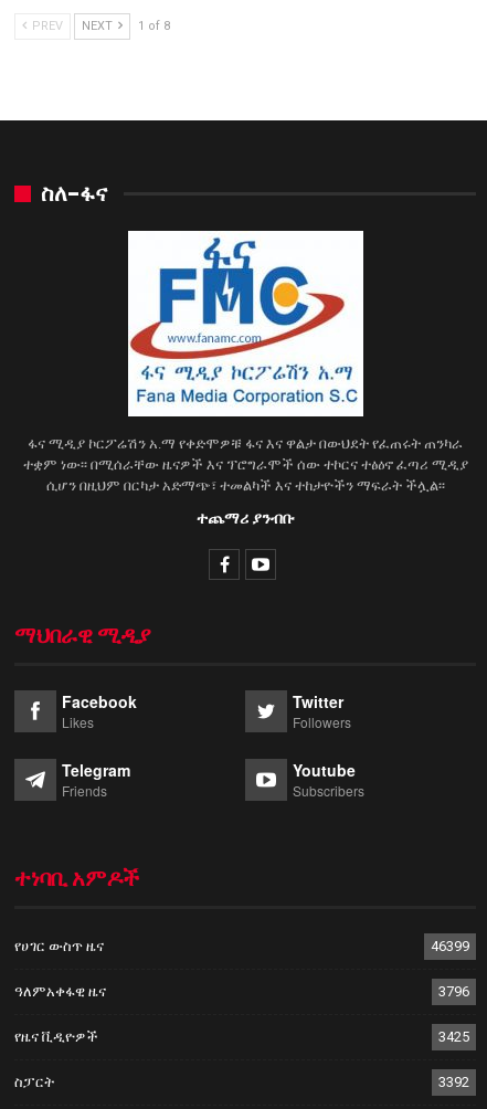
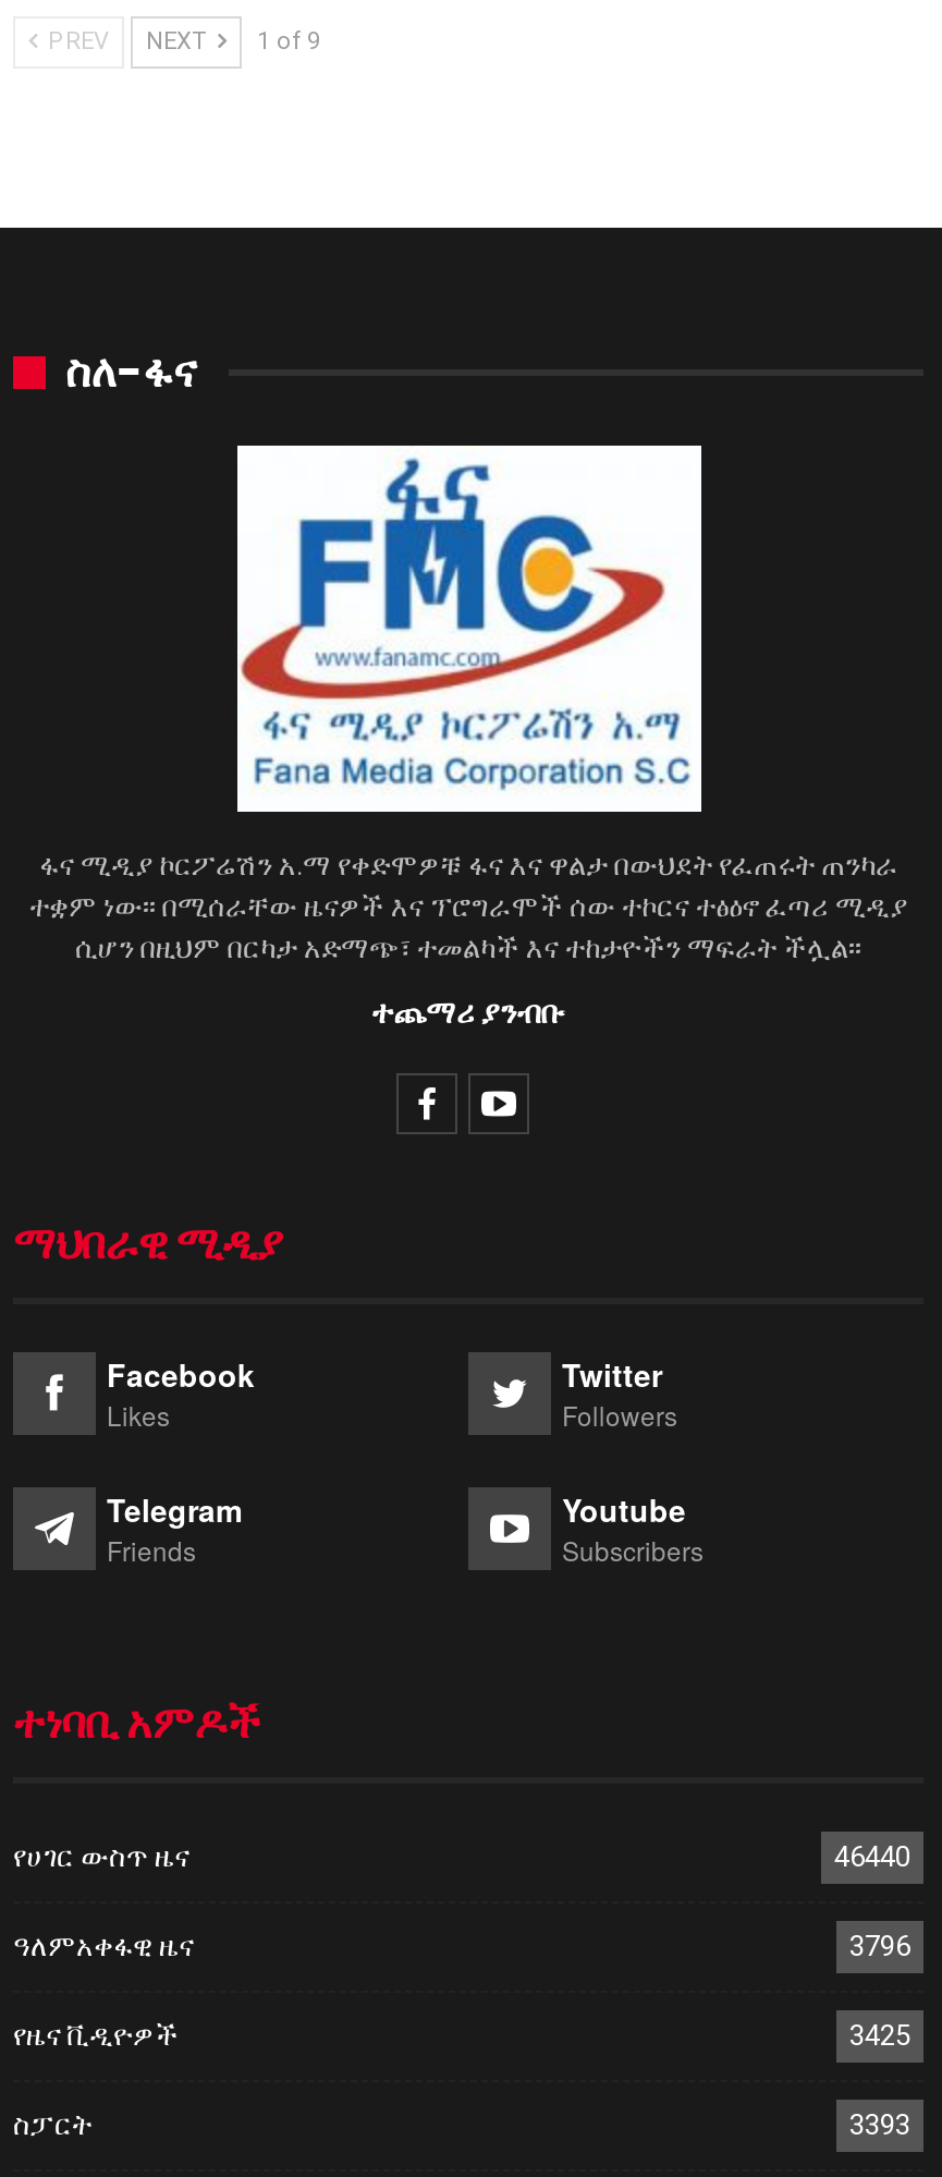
[29,19,170,33] PREV NEXT 1 of 8 -> [41,27,320,55] PREV NEXT 1 of 9
[431,938,469,954] 46399 -> [834,1840,910,1873] 46440
[438,1073,469,1090] 3392 -> [849,2108,910,2141] 3393

